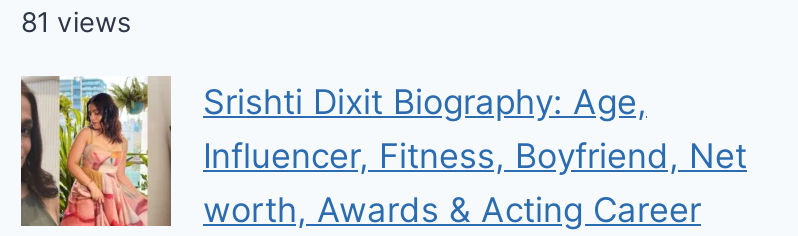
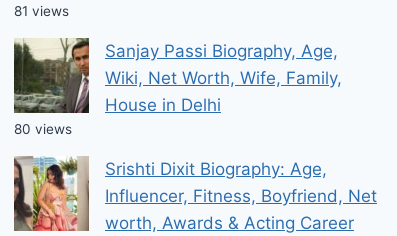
none -> [13,37,342,137] [image] | Sanjay Passi Biography, Age, | Wiki, Net Worth, Wife, Family, | House in Delhi | 80 views

